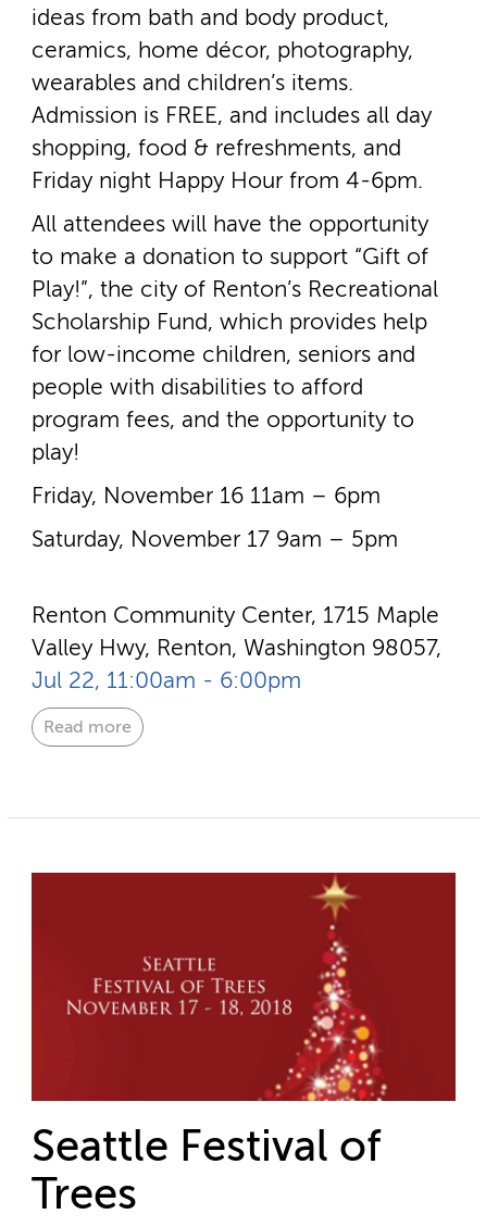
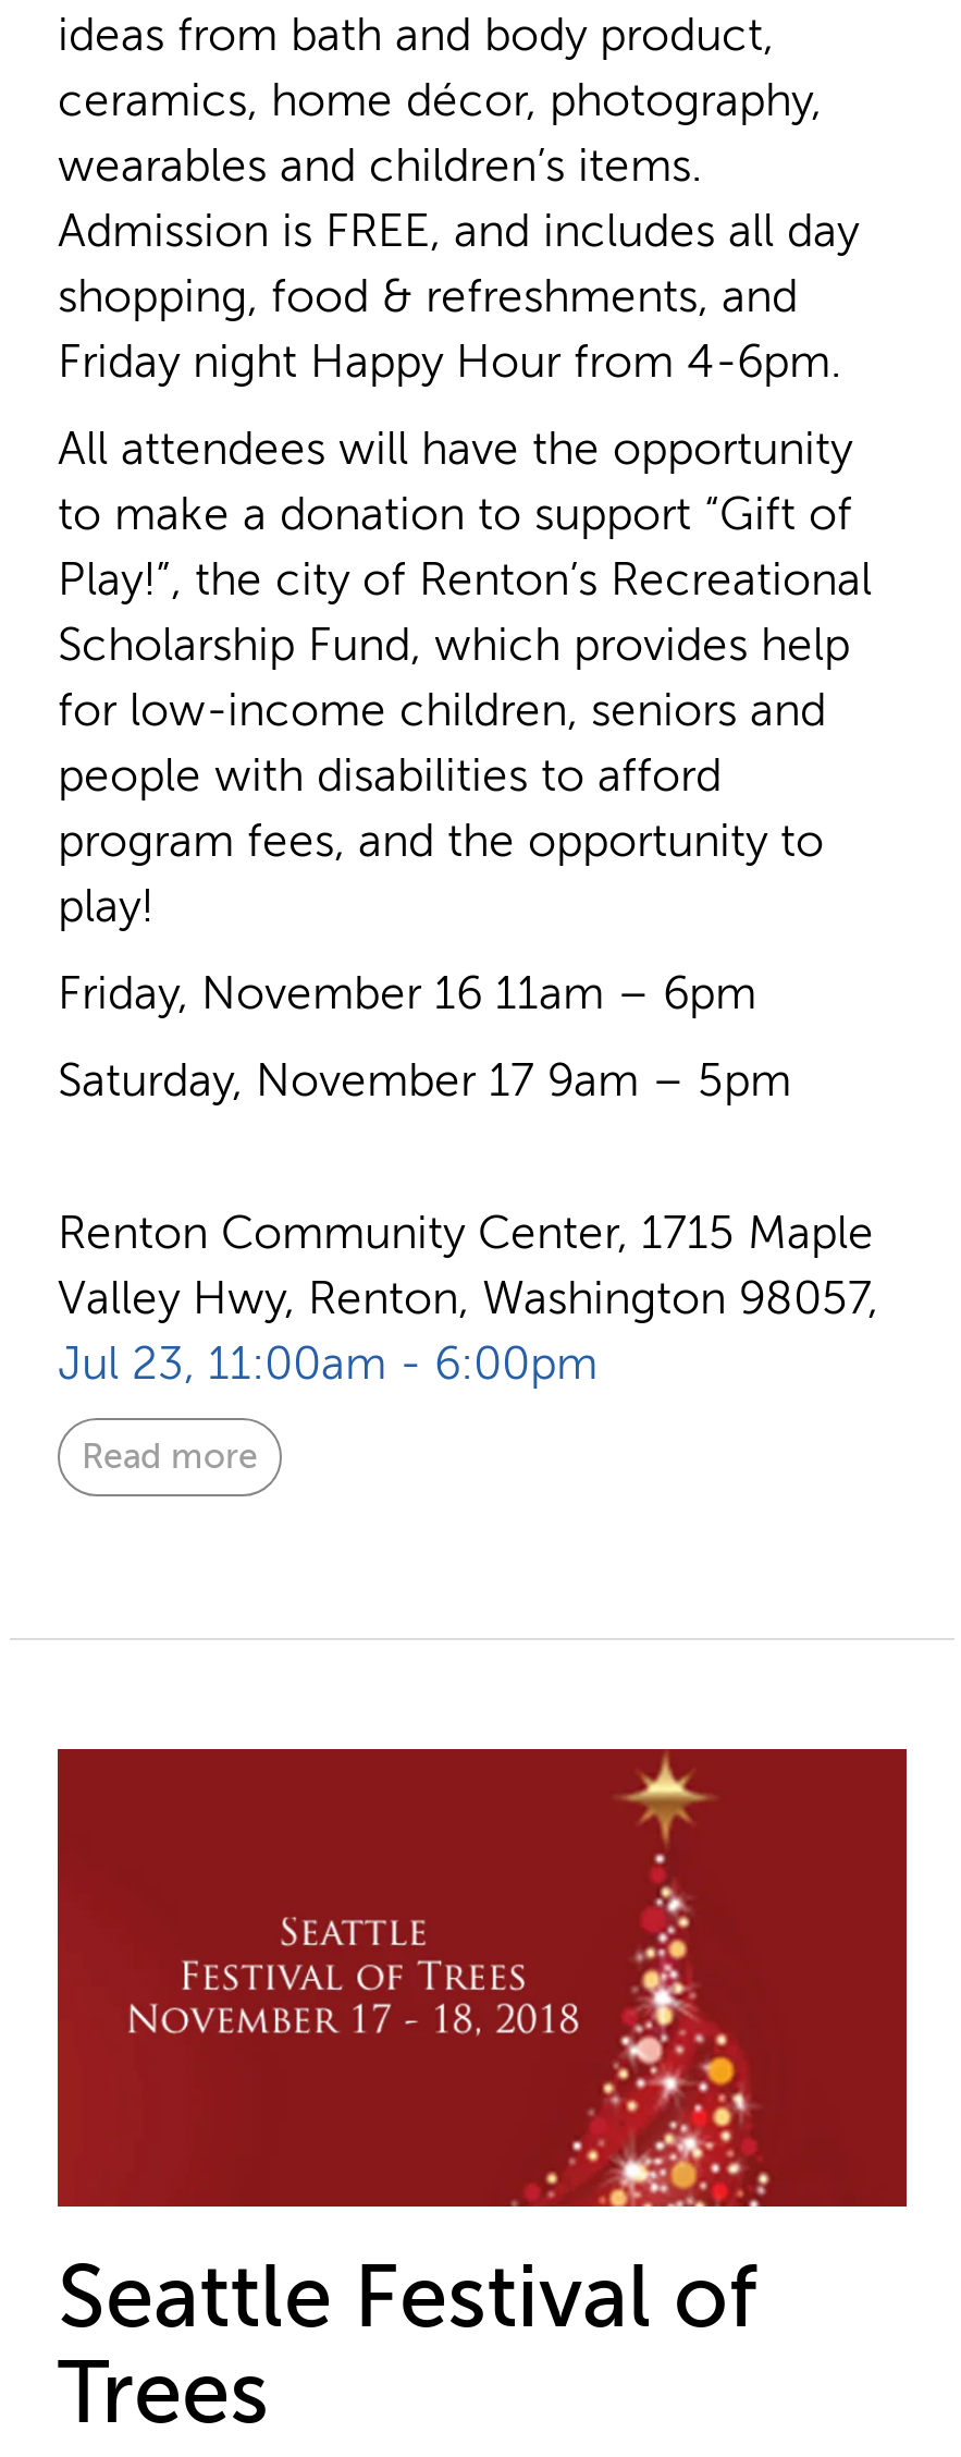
[32,667,301,693] Jul 22, 11:00am - 6:00pm -> [58,1337,597,1389] Jul 23, 11:00am - 6:00pm

